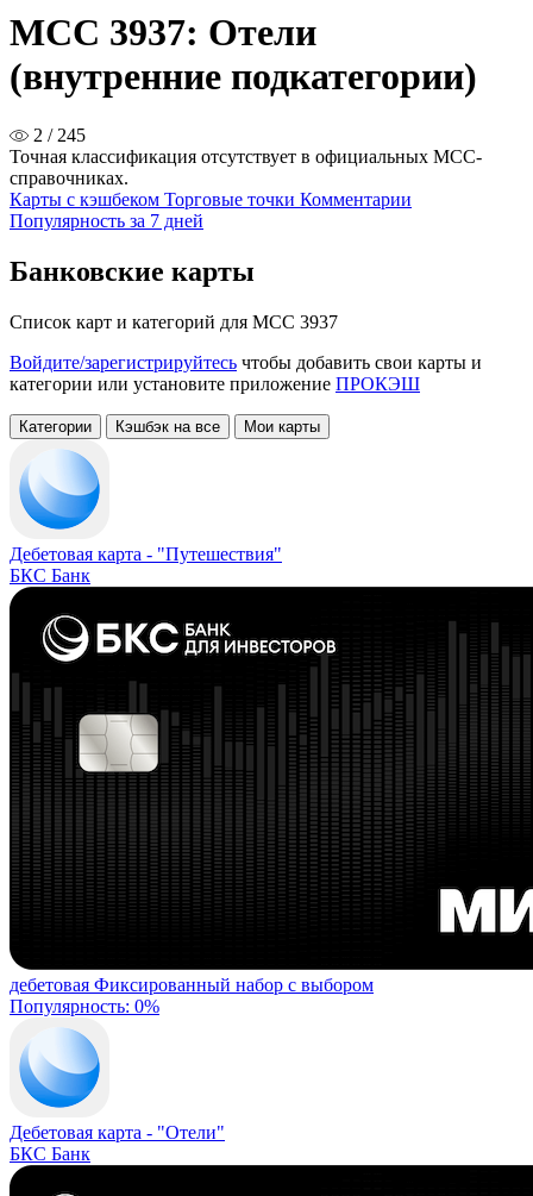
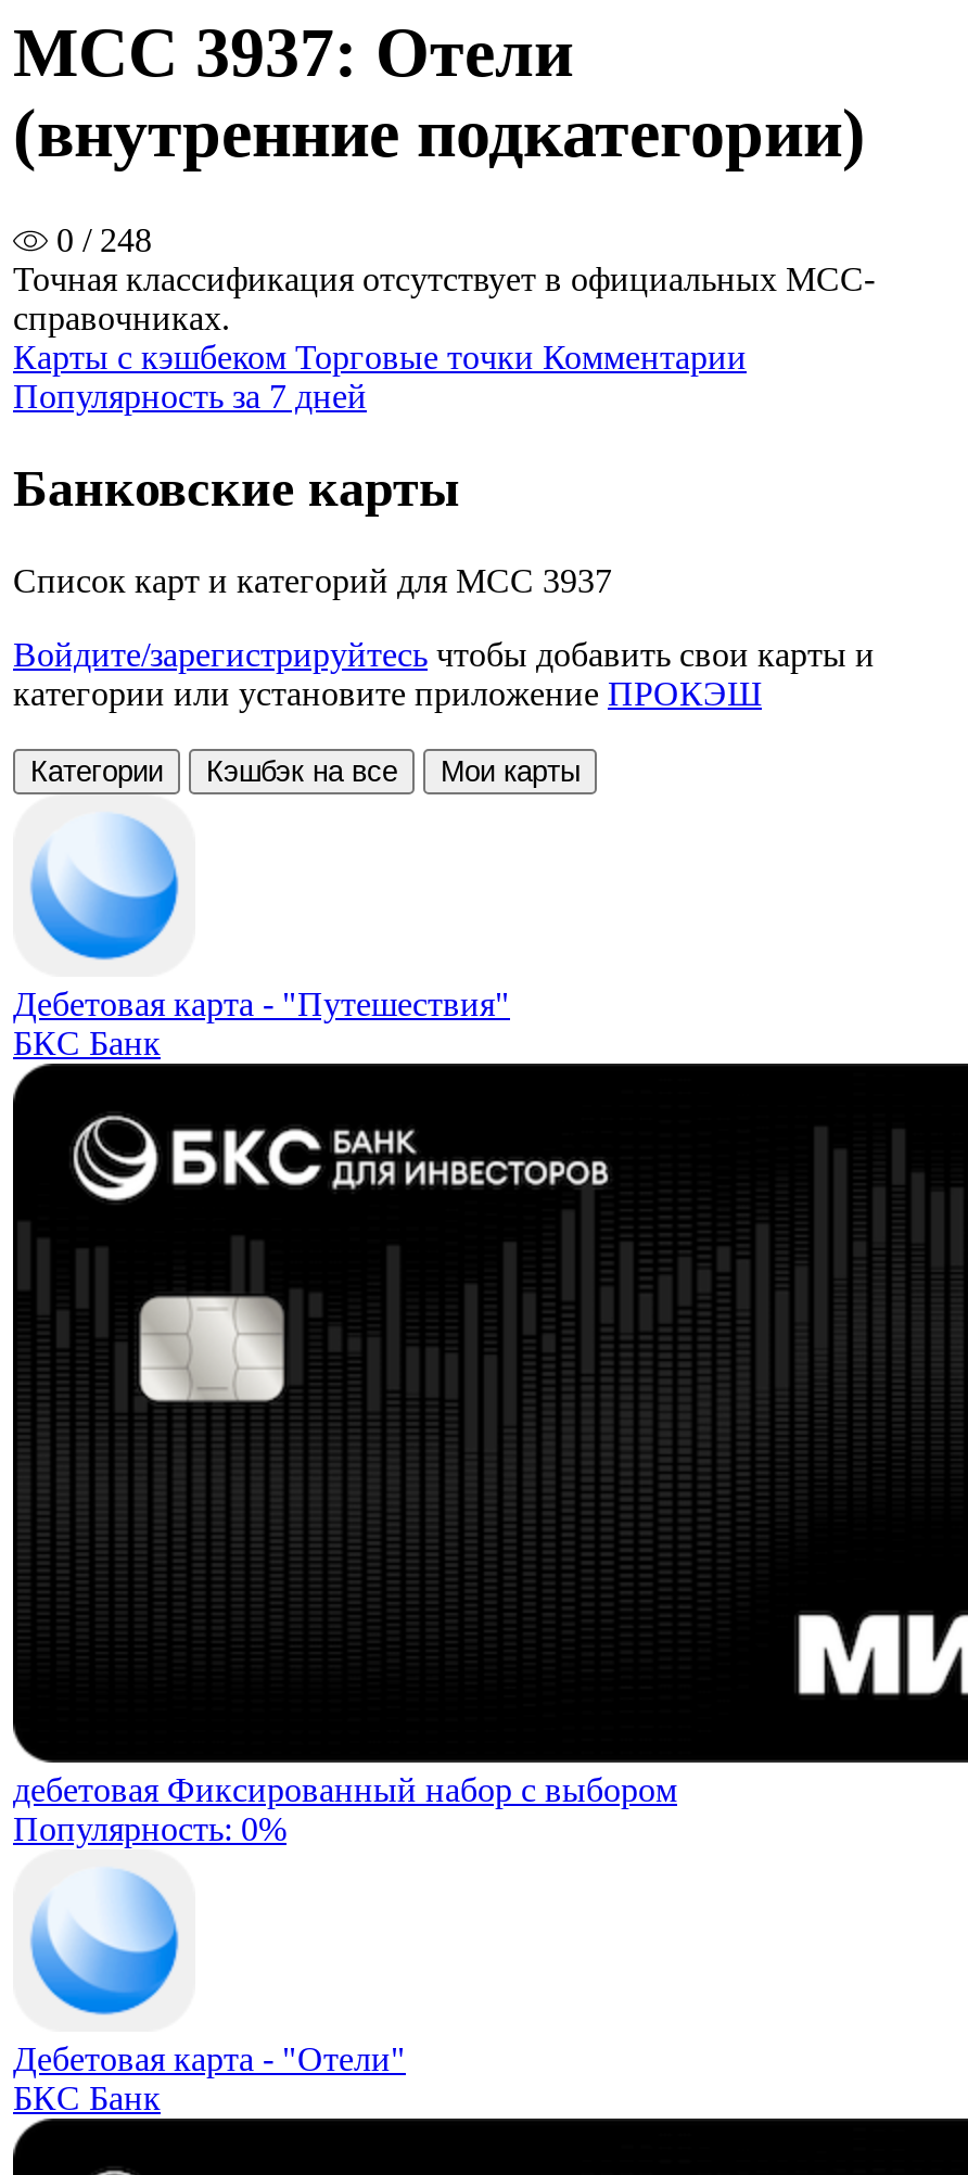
[33,125,86,145] 2 / 245 -> [56,221,152,258] 0 / 248

